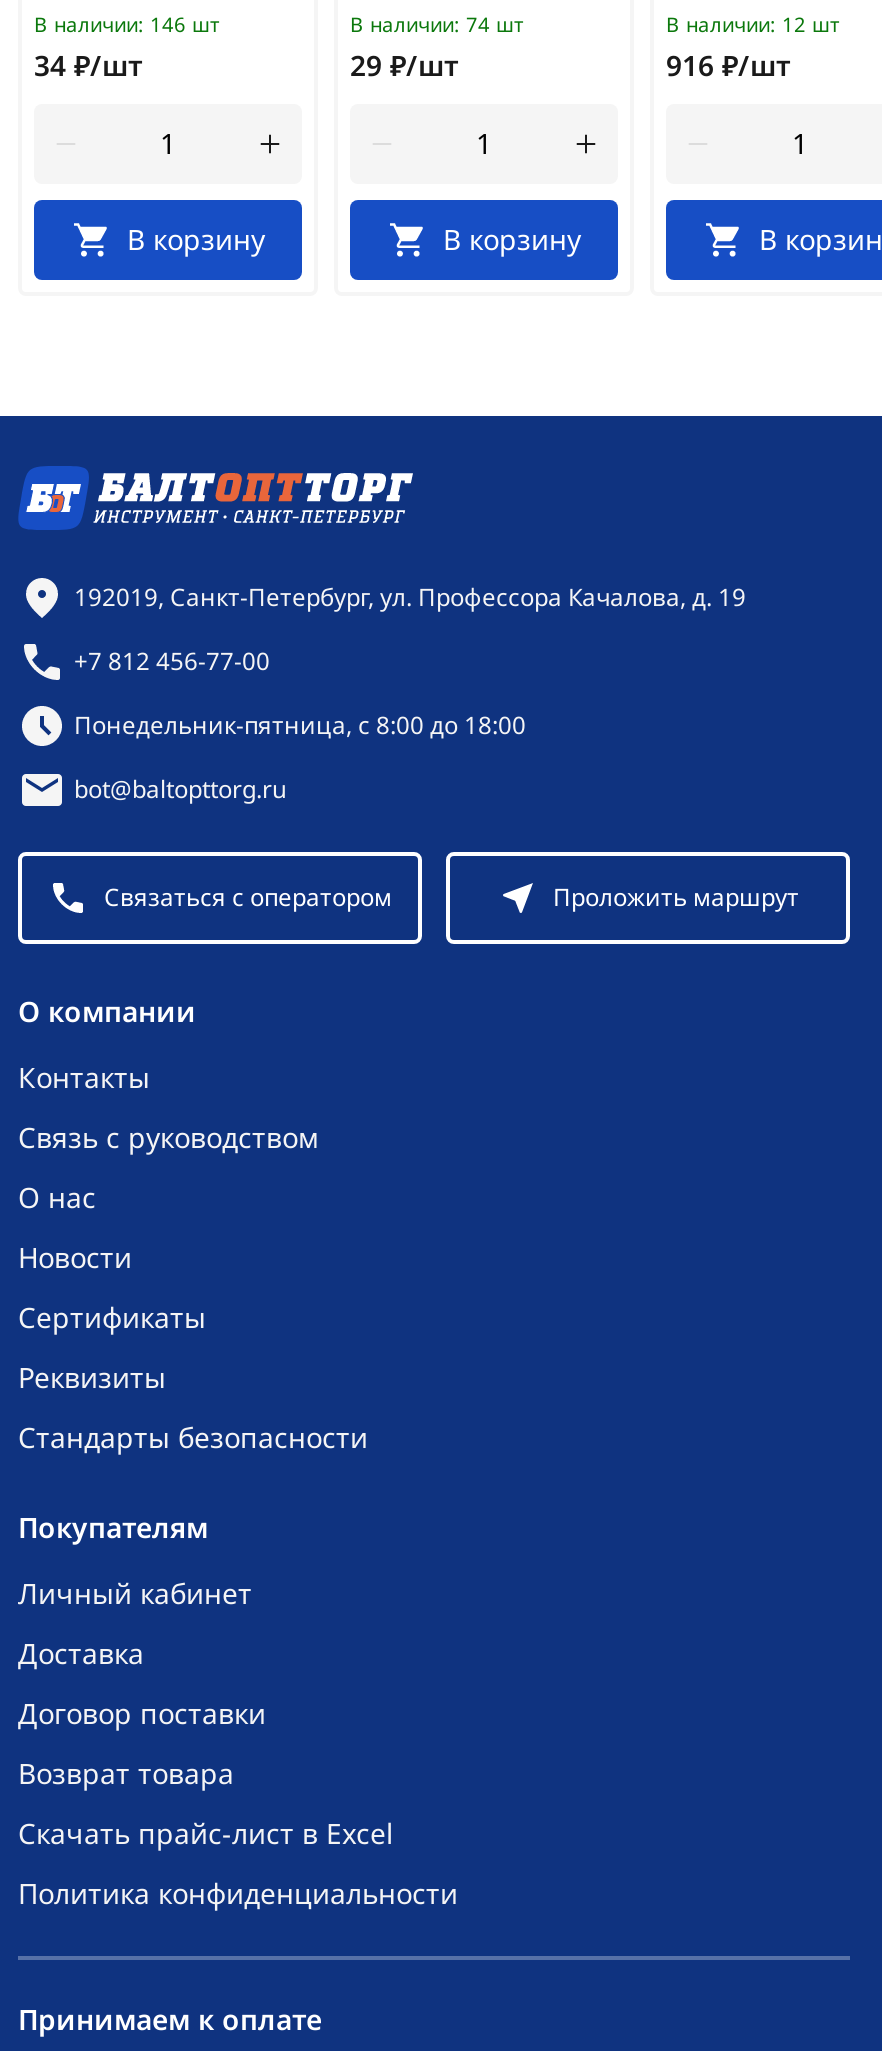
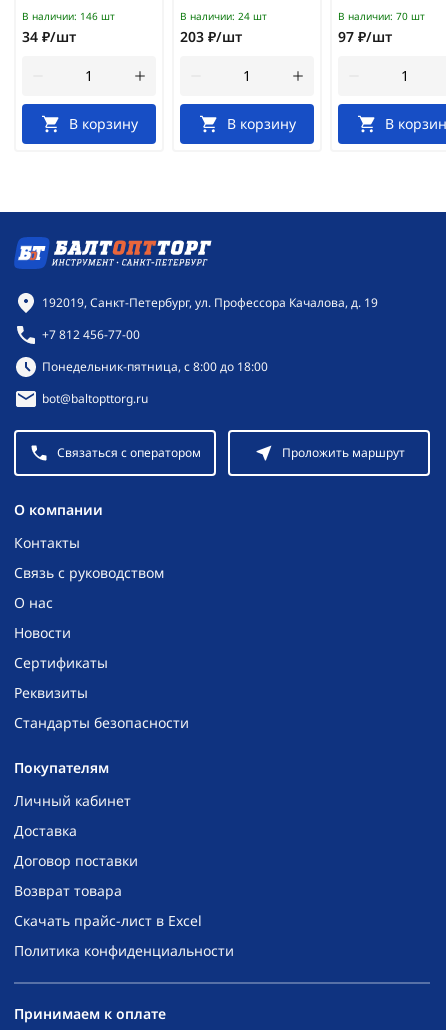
[350,10,524,84] В наличии: 74 шт | 29 ₽/шт -> [180,9,267,46] В наличии: 24 шт | 203 ₽/шт
[666,10,840,84] В наличии: 12 шт | 916 ₽/шт -> [338,9,425,46] В наличии: 70 шт | 97 ₽/шт

